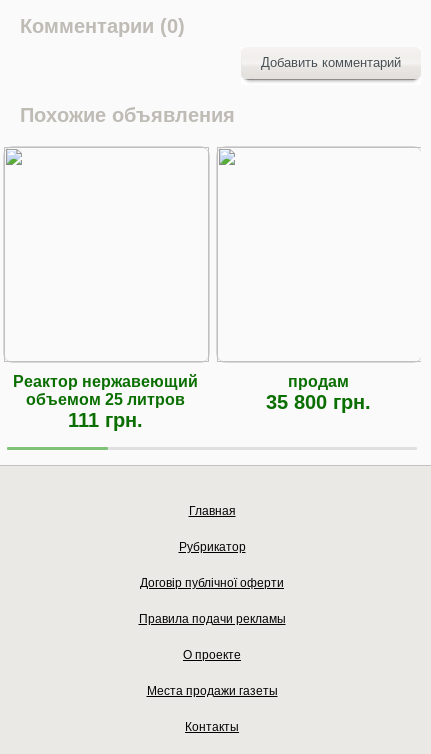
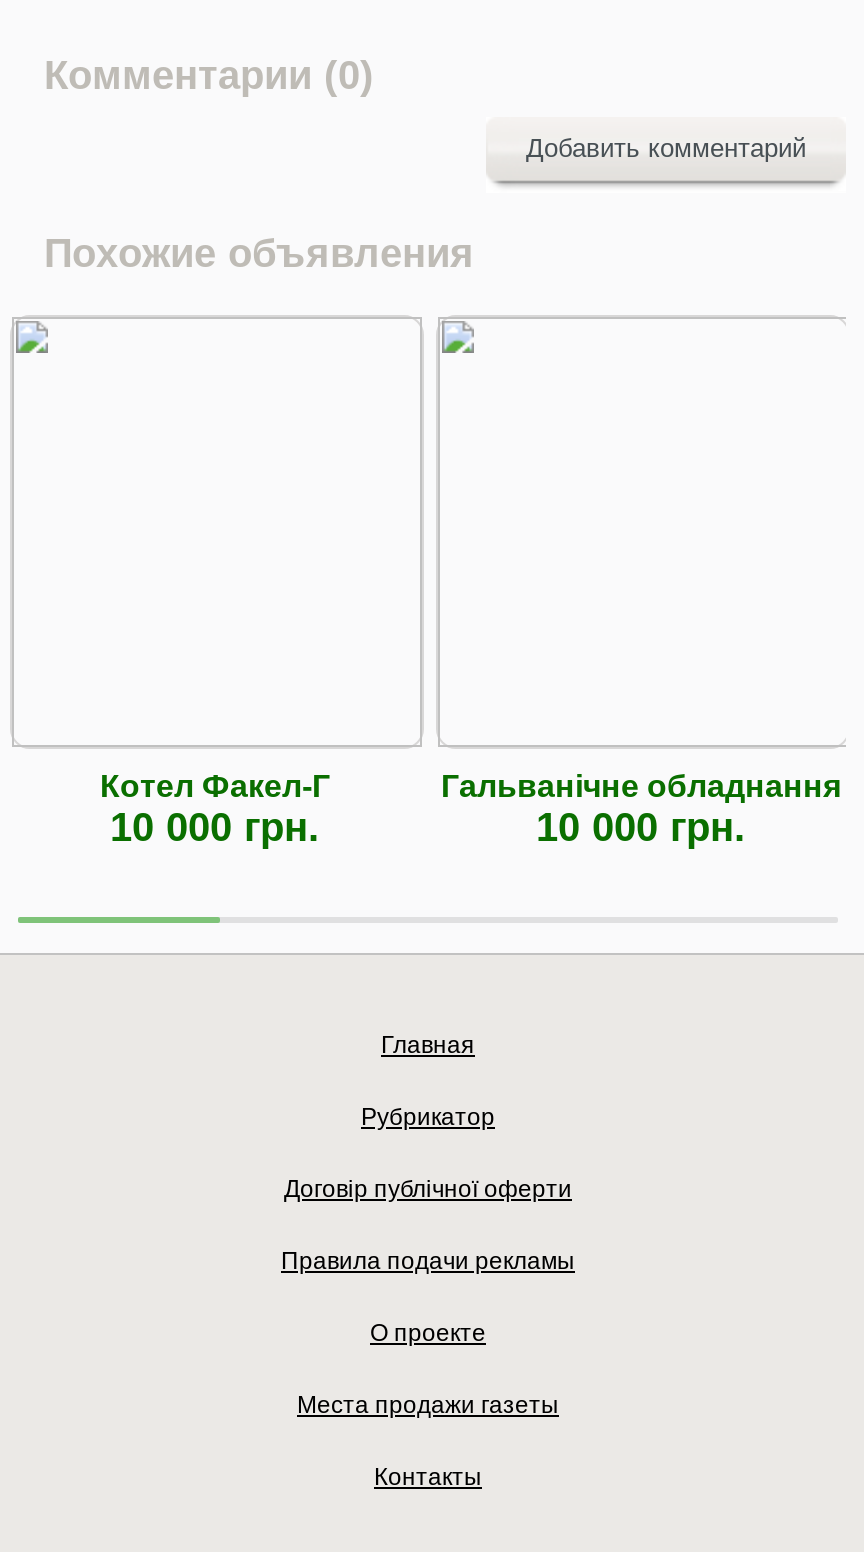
[13,372,198,430] Реактор нержавеющий | объемом 25 литров | 111 грн. -> [100,768,330,848] Котел Факел-Г | 10 000 грн.
[266,372,371,412] продам | 35 800 грн. -> [441,768,841,848] Гальванічне обладнання | 10 000 грн.

